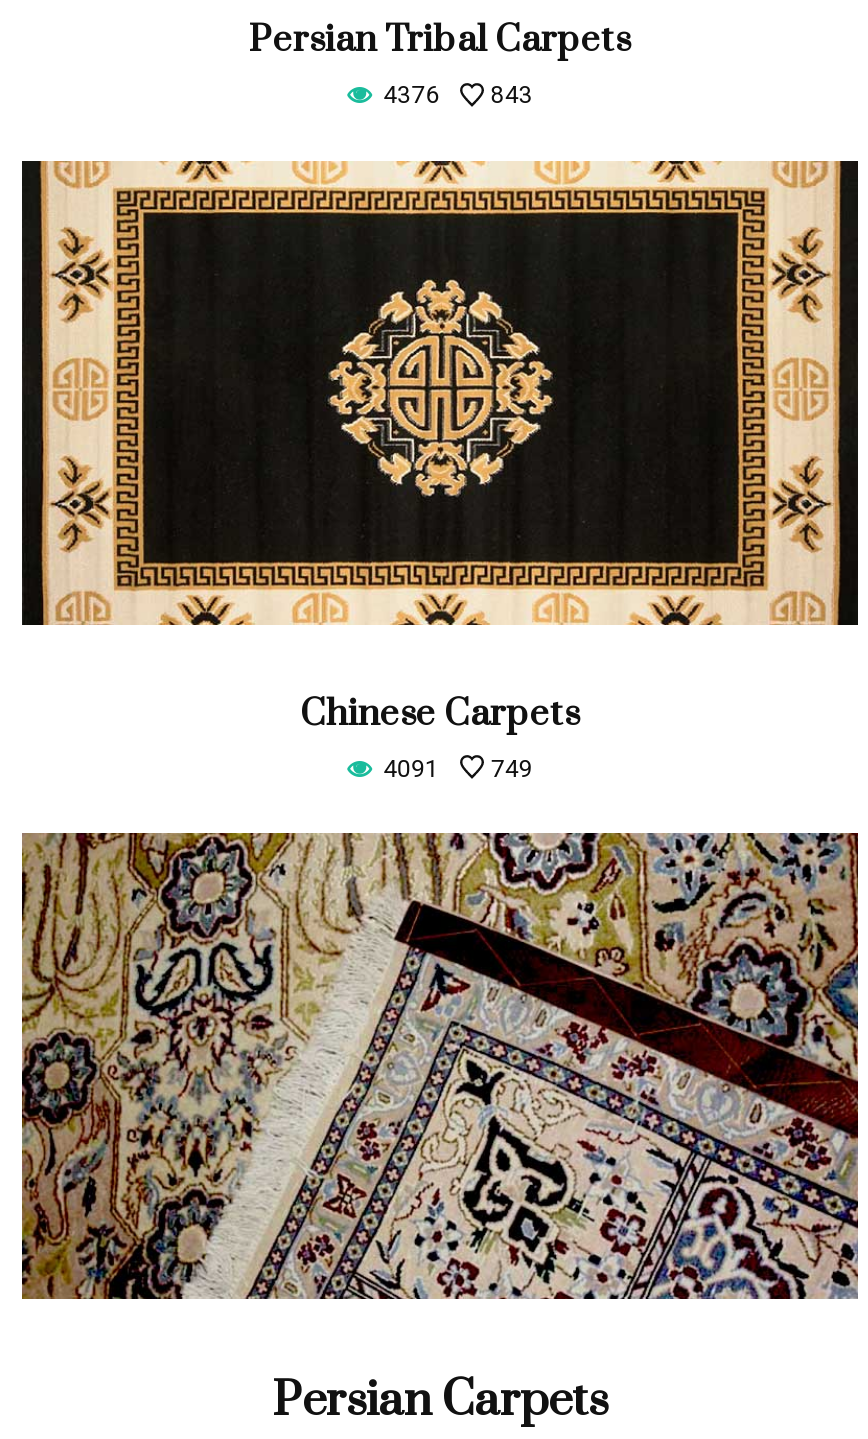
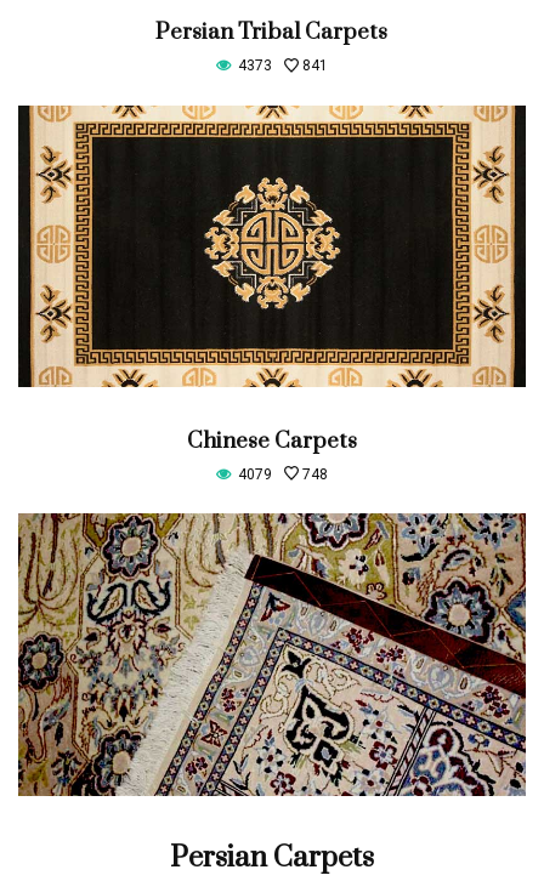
[383,81,439,109] 4376 -> [238,57,272,74] 4373
[491,81,533,109] 843 -> [303,57,328,74] 841
[383,755,439,783] 4091 -> [238,466,272,483] 4079
[491,755,533,783] 749 -> [303,466,328,483] 748

